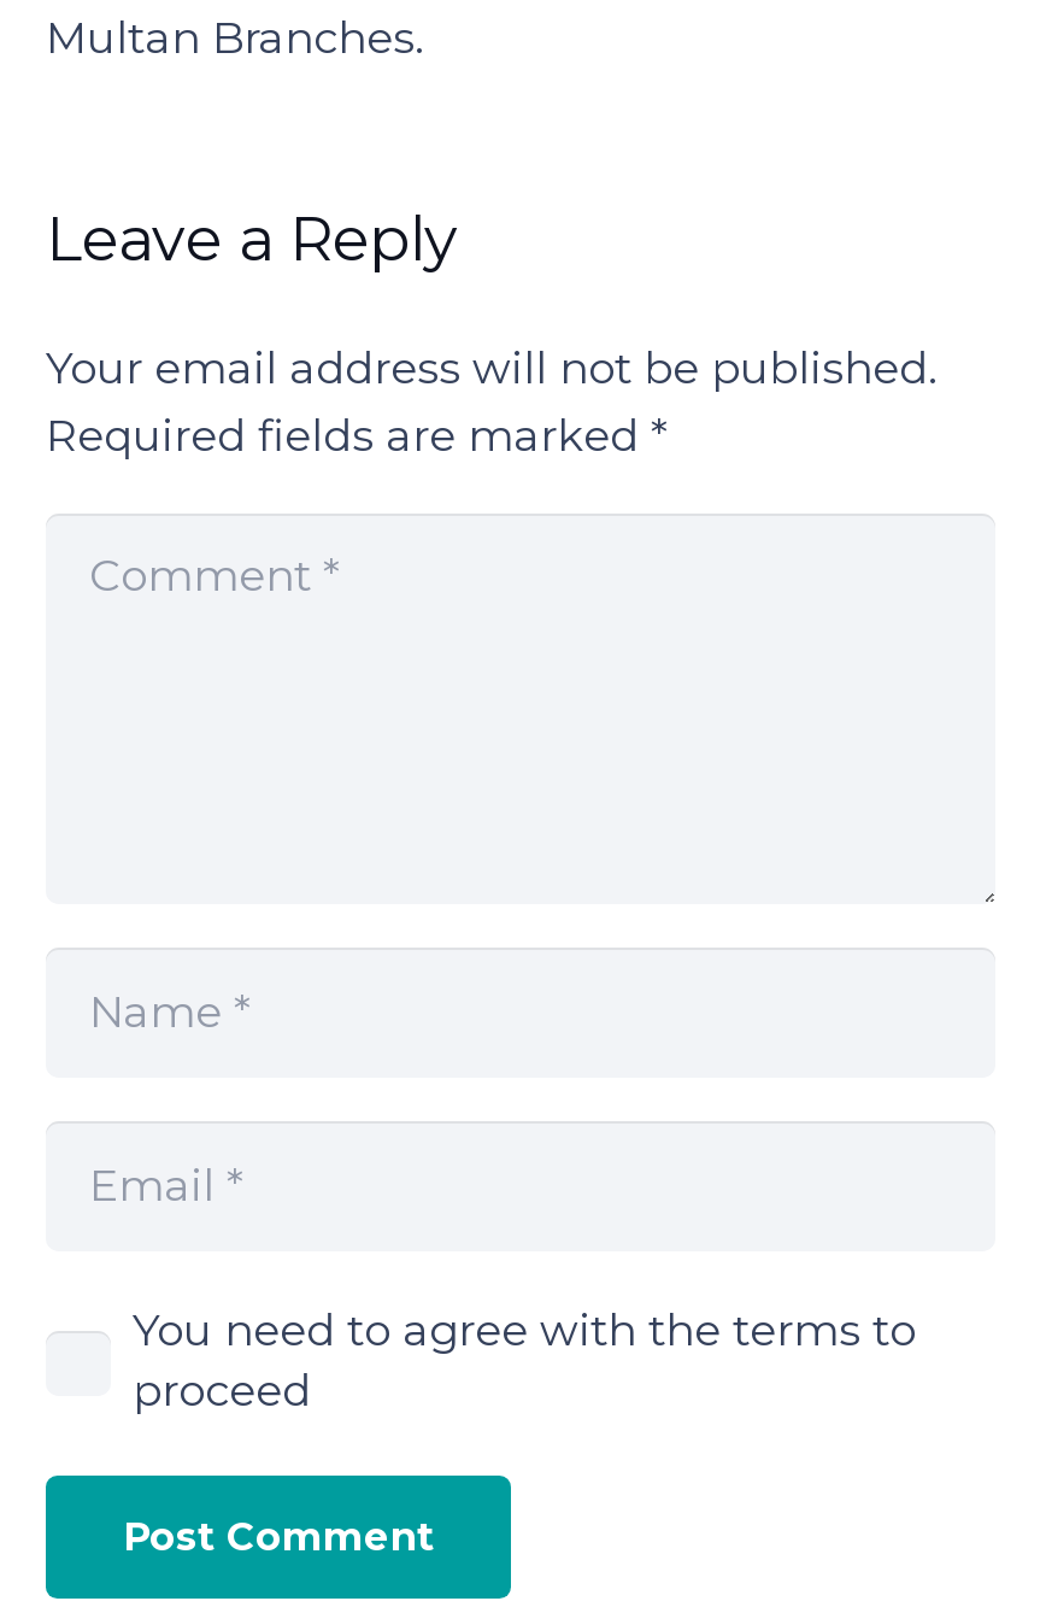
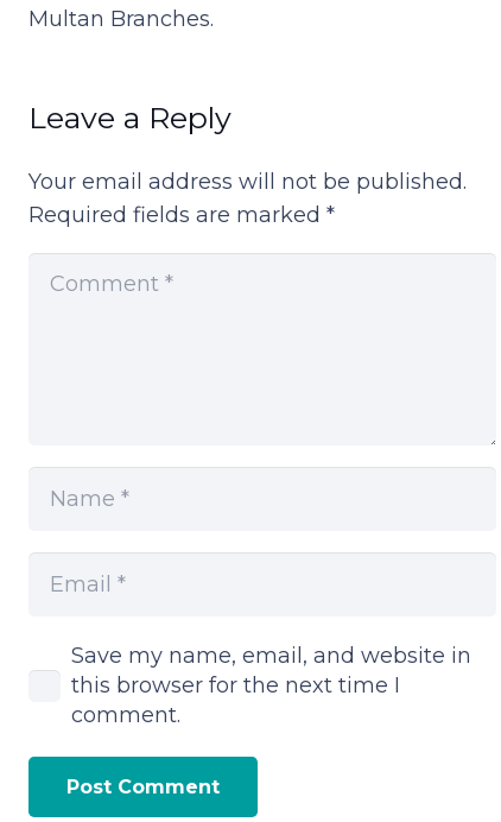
[133,1305,916,1418] You need to agree with the terms to | proceed -> [71,643,471,729] Save my name, email, and website in | this browser for the next time I | comment.

